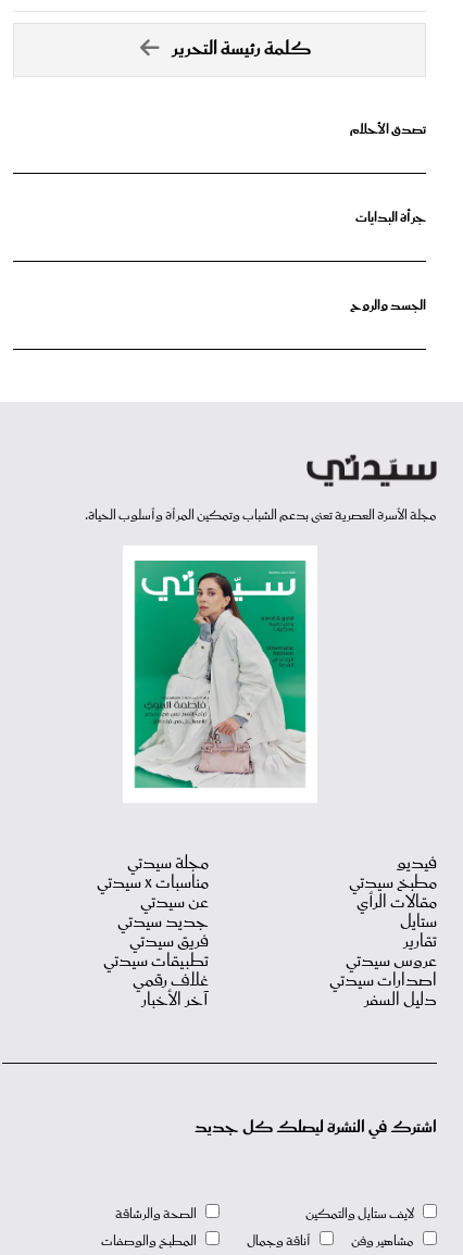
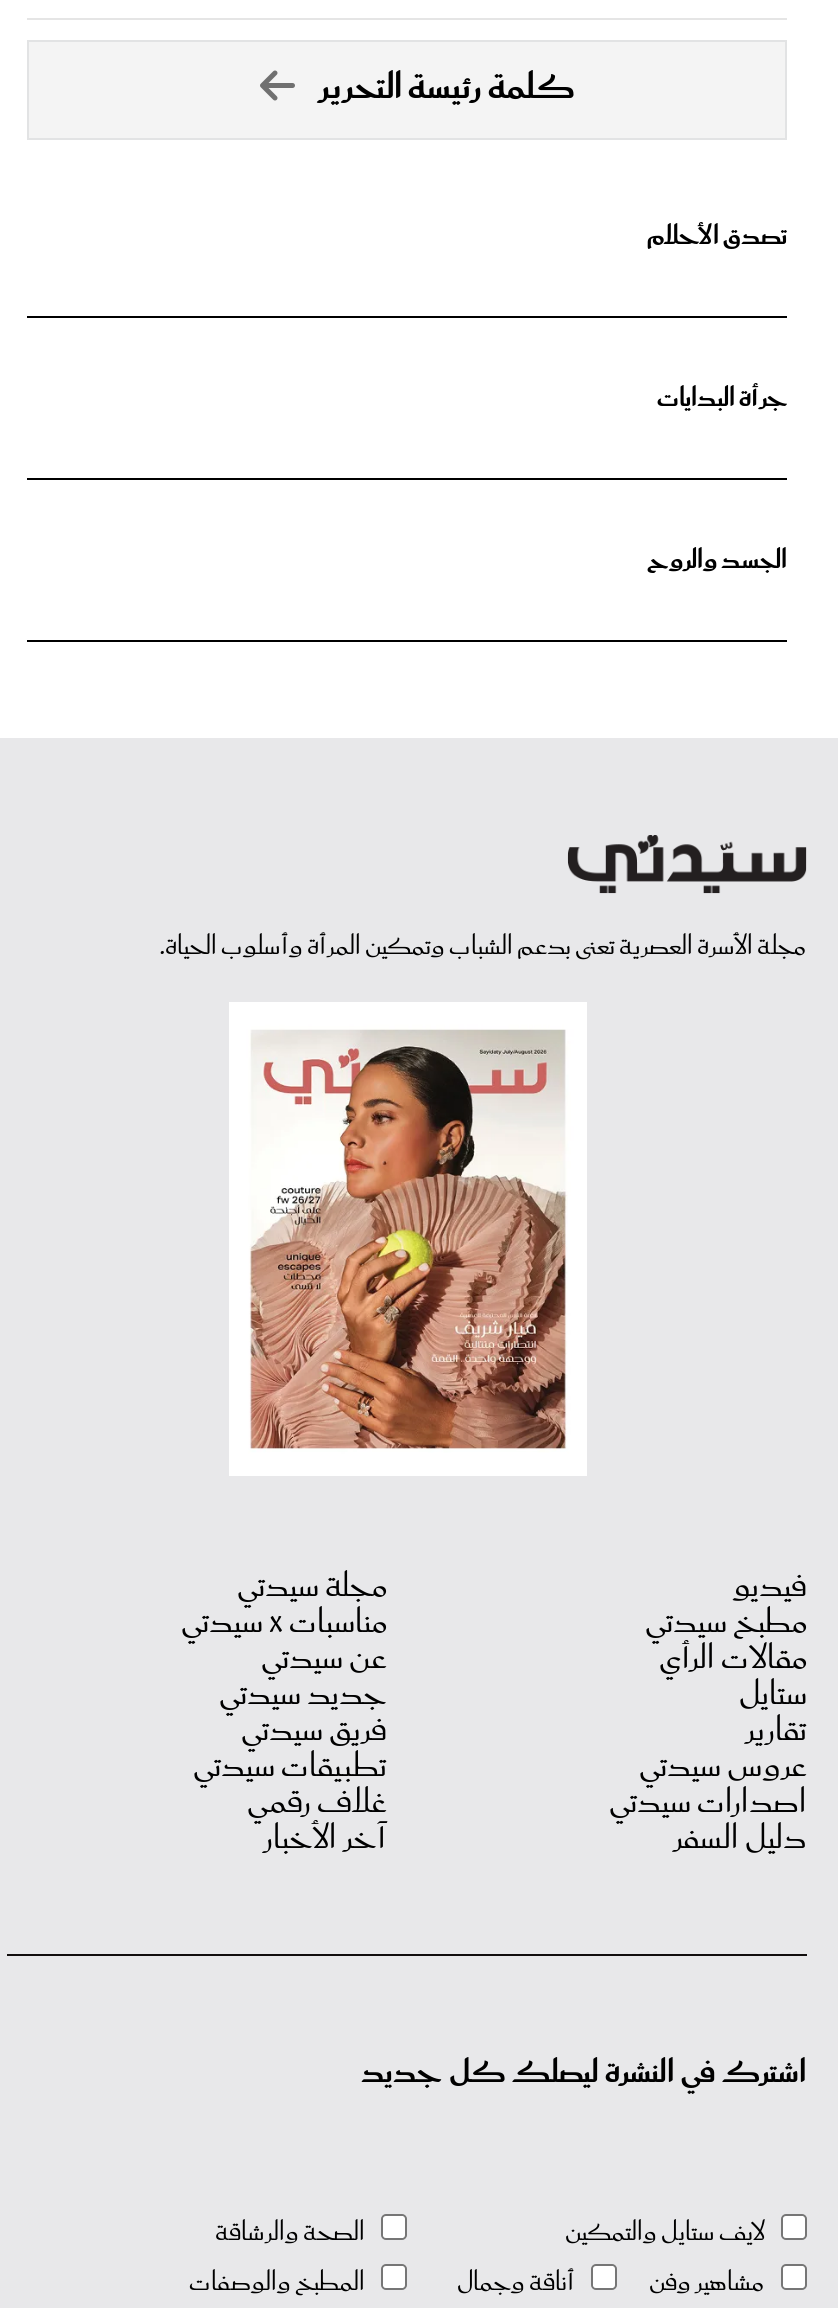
[134,560,306,789] [image] -> [249,1030,567,1450] [image]

